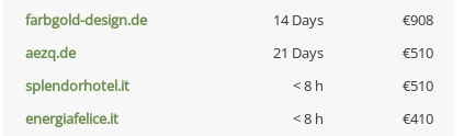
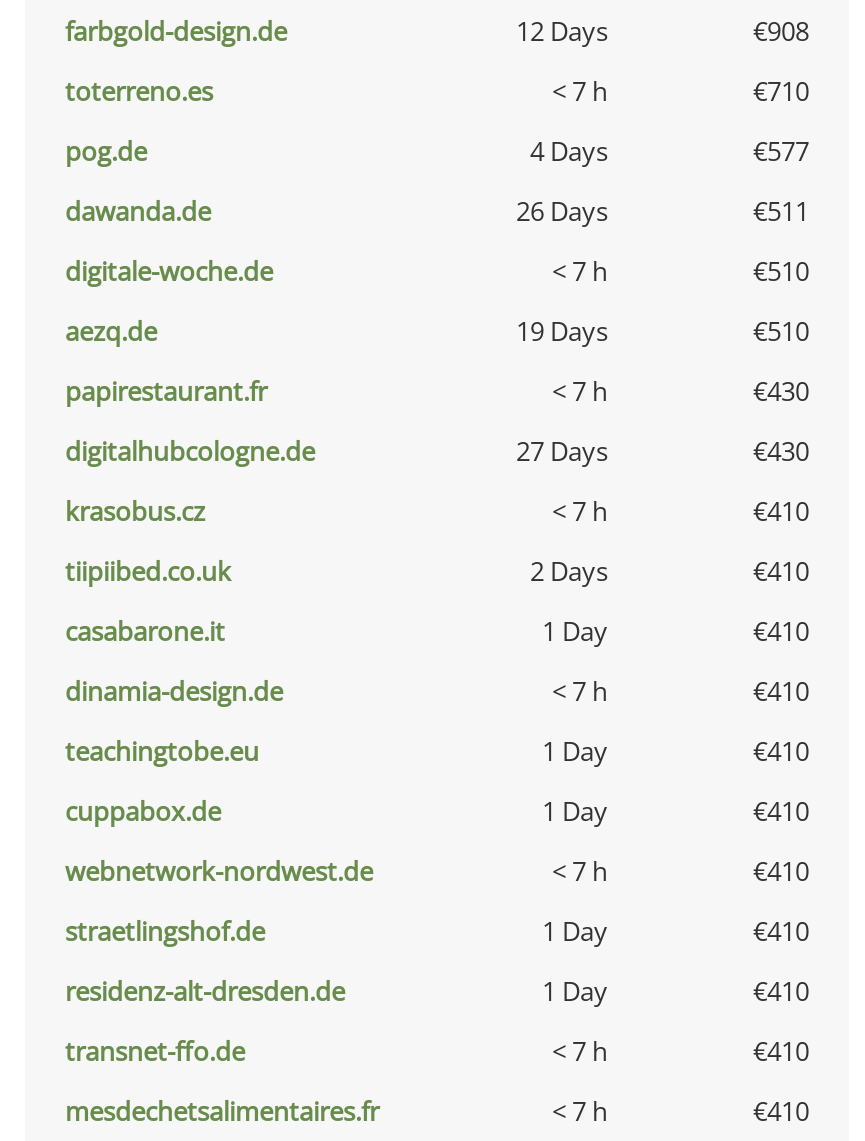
[273,10,323,30] 14 Days -> [516,13,608,49] 12 Days
none -> [65,73,809,289] toterreno.es | < 7 h | €710 | pog.de | 4 Days | €577 | dawanda.de | 26 Days | €511 | digitale-woche.de | < 7 h | €510
[273,43,323,63] 21 Days -> [516,313,608,349] 19 Days
[25,76,433,128] splendorhotel.it | < 8 h | €510 | energiafelice.it | < 8 h -> [65,373,809,1129] papirestaurant.fr | < 7 h | €430 | digitalhubcologne.de | 27 Days | €430 | krasobus.cz | < 7 h | €410 | tiipiibed.co.uk | 2 Days | €410 | casabarone.it | 1 Day | €410 | dinamia-design.de | < 7 h | €410 | teachingtobe.eu | 1 Day | €410 | cuppabox.de | 1 Day | €410 | webnetwork-nordwest.de | < 7 h | €410 | straetlingshof.de | 1 Day | €410 | residenz-alt-dresden.de | 1 Day | €410 | transnet-ffo.de | < 7 h | €410 | mesdechetsalimentaires.fr | < 7 h

